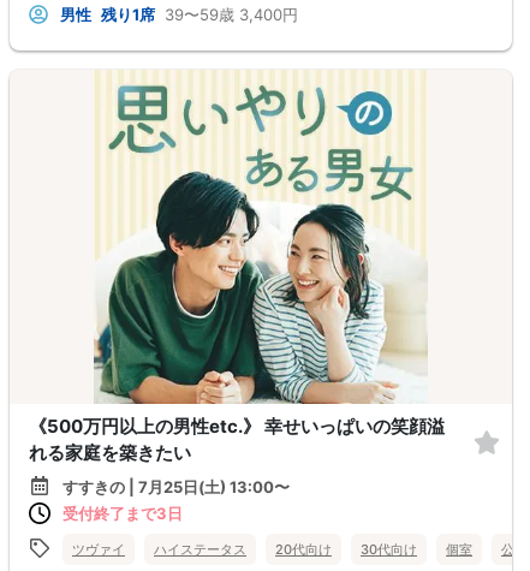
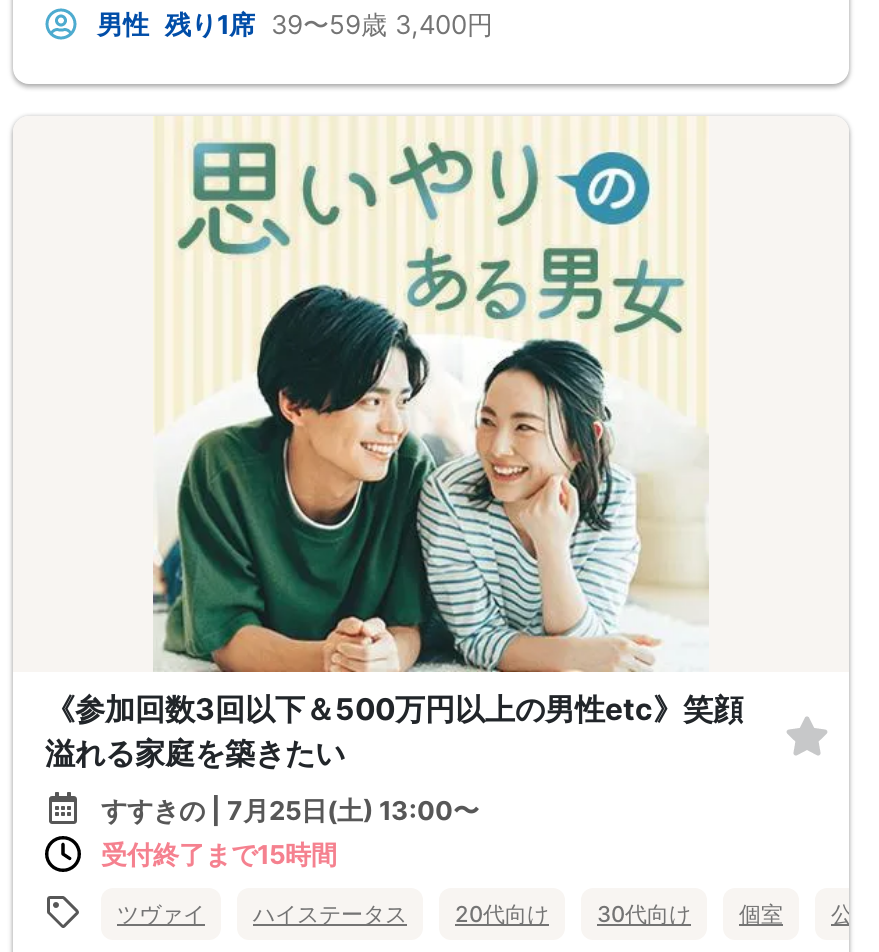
[29,415,445,464] 《500万円以上の男性etc.》 幸せいっぱいの笑顔溢 | れる家庭を築きたい -> [45,690,743,772] 《参加回数3回以下＆500万円以上の男性etc》笑顔 | 溢れる家庭を築きたい
[62,504,183,523] 受付終了まで3日 -> [101,838,337,870] 受付終了まで15時間

